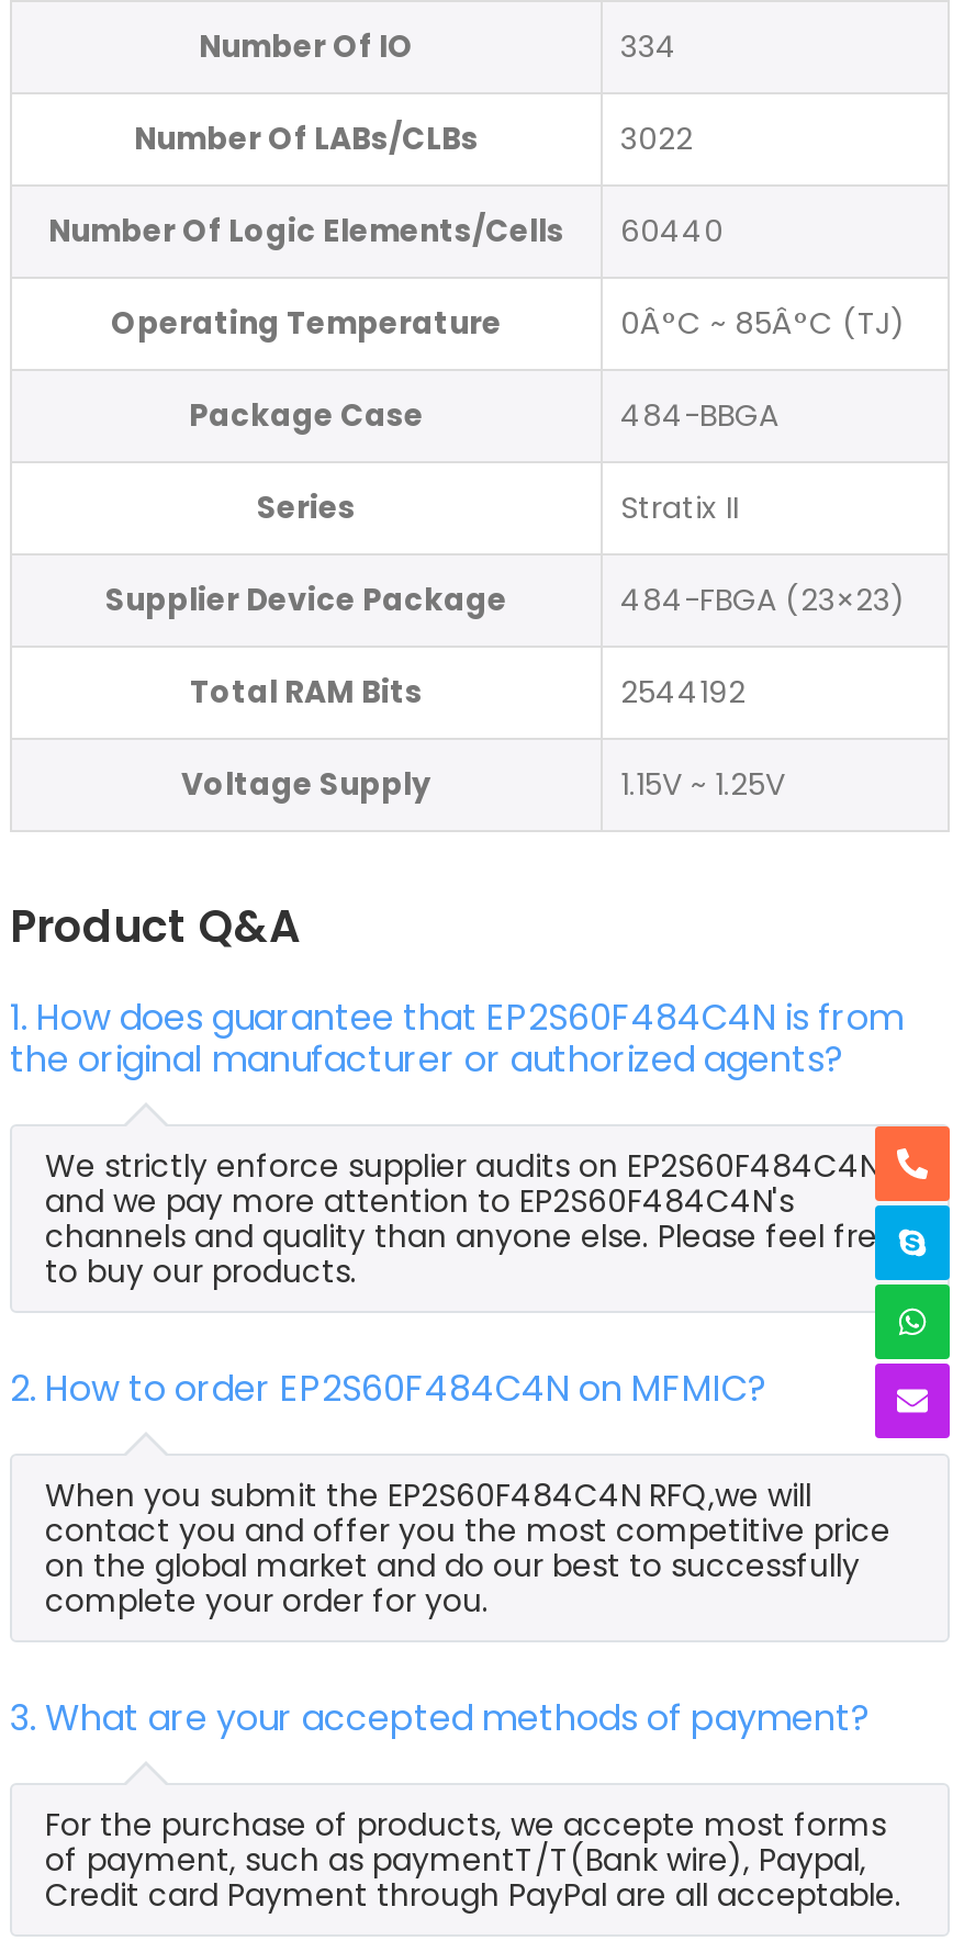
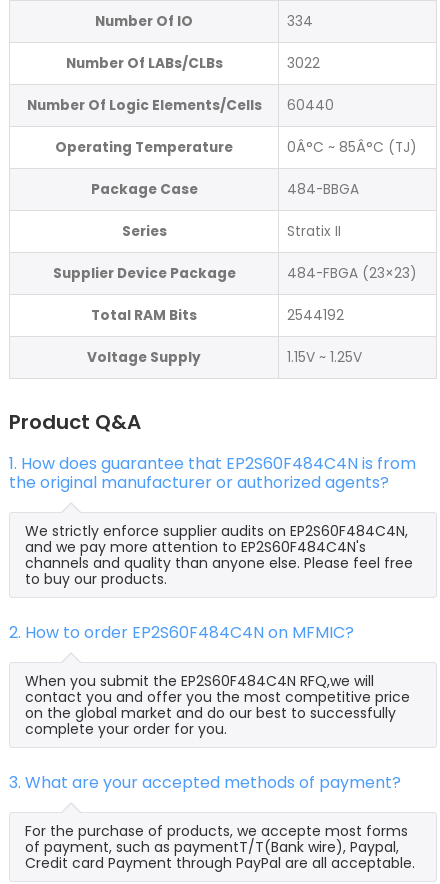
[873,1124,952,1440] [image] -> none

